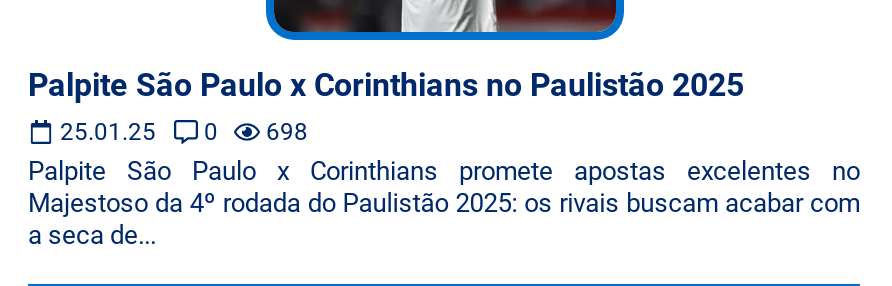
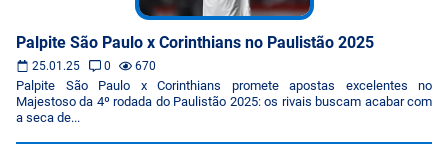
[60,119,308,147] 25.01.25 0 698 -> [32,59,156,73] 25.01.25 0 670

